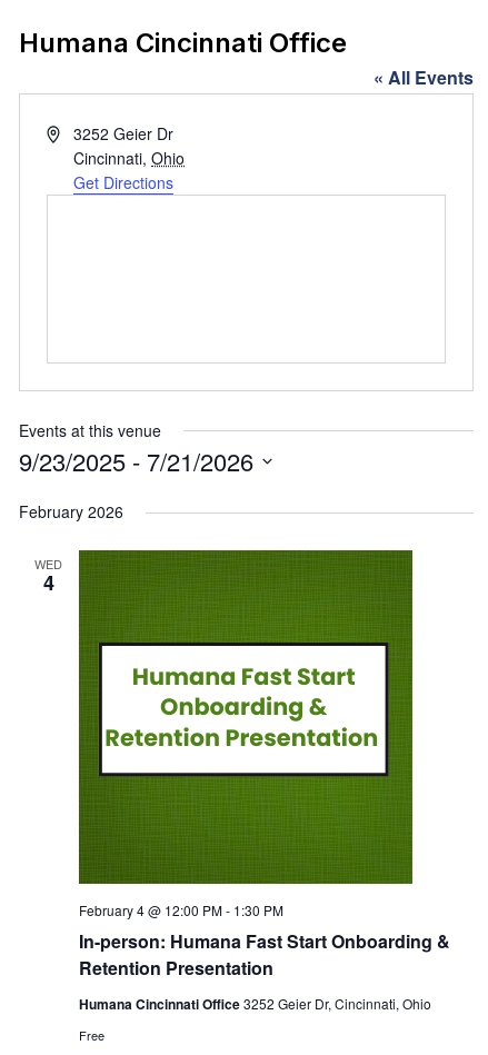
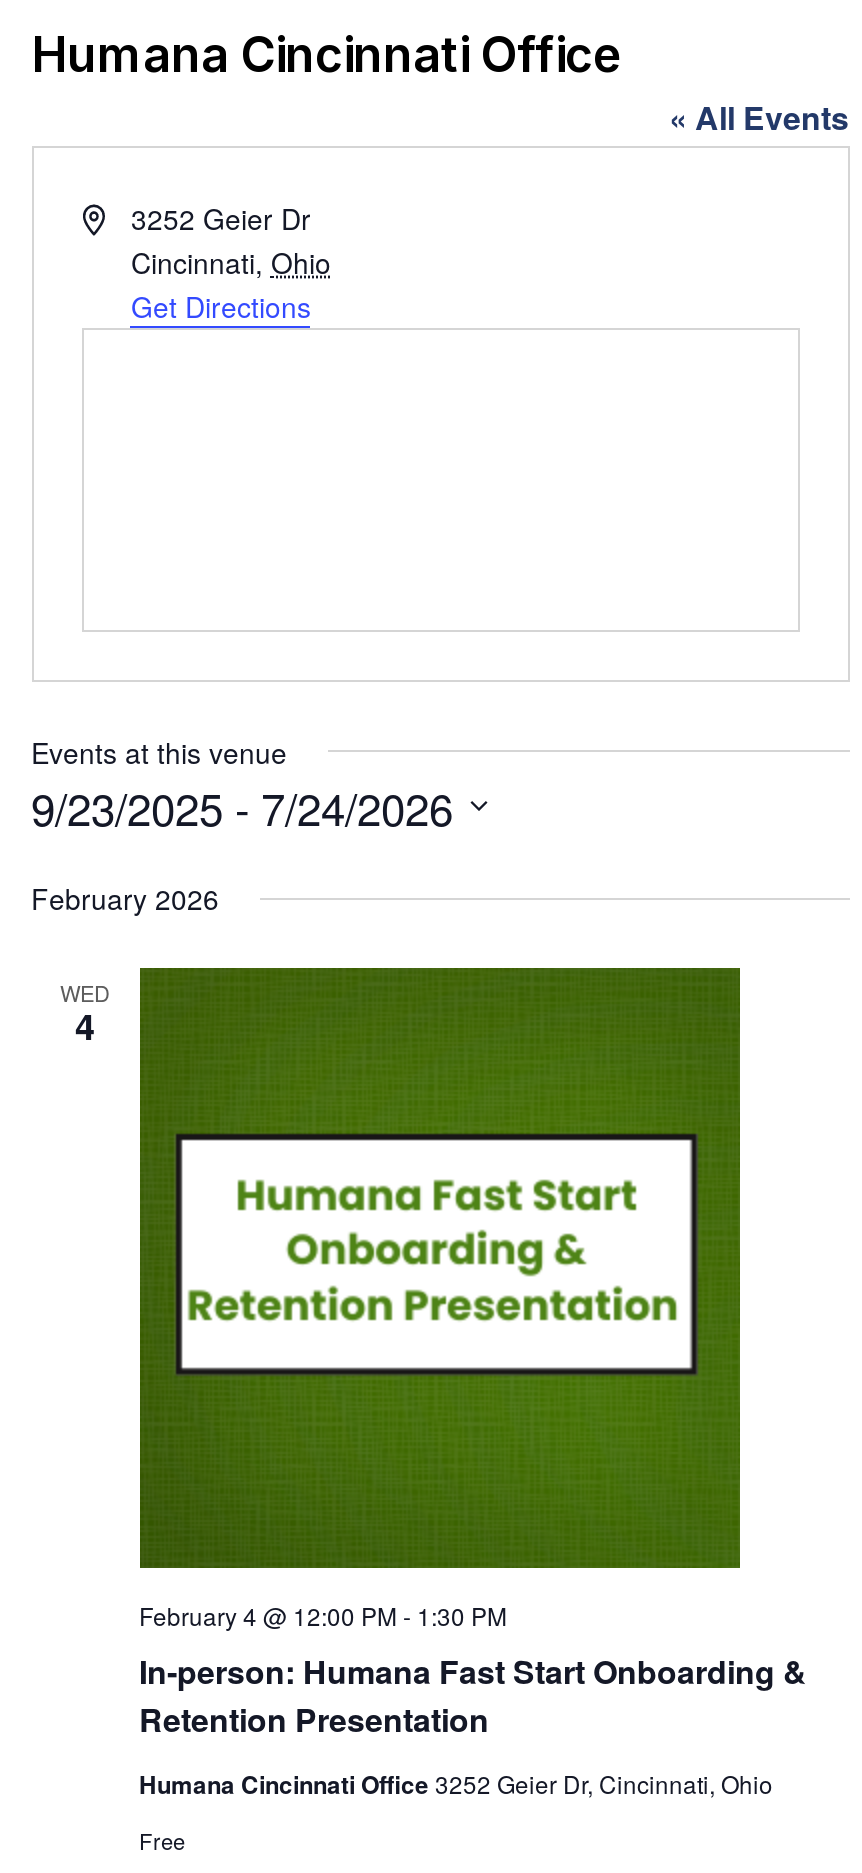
[18,444,253,478] 9/23/2025 - 7/21/2026 -> [31,776,453,838] 9/23/2025 - 7/24/2026

